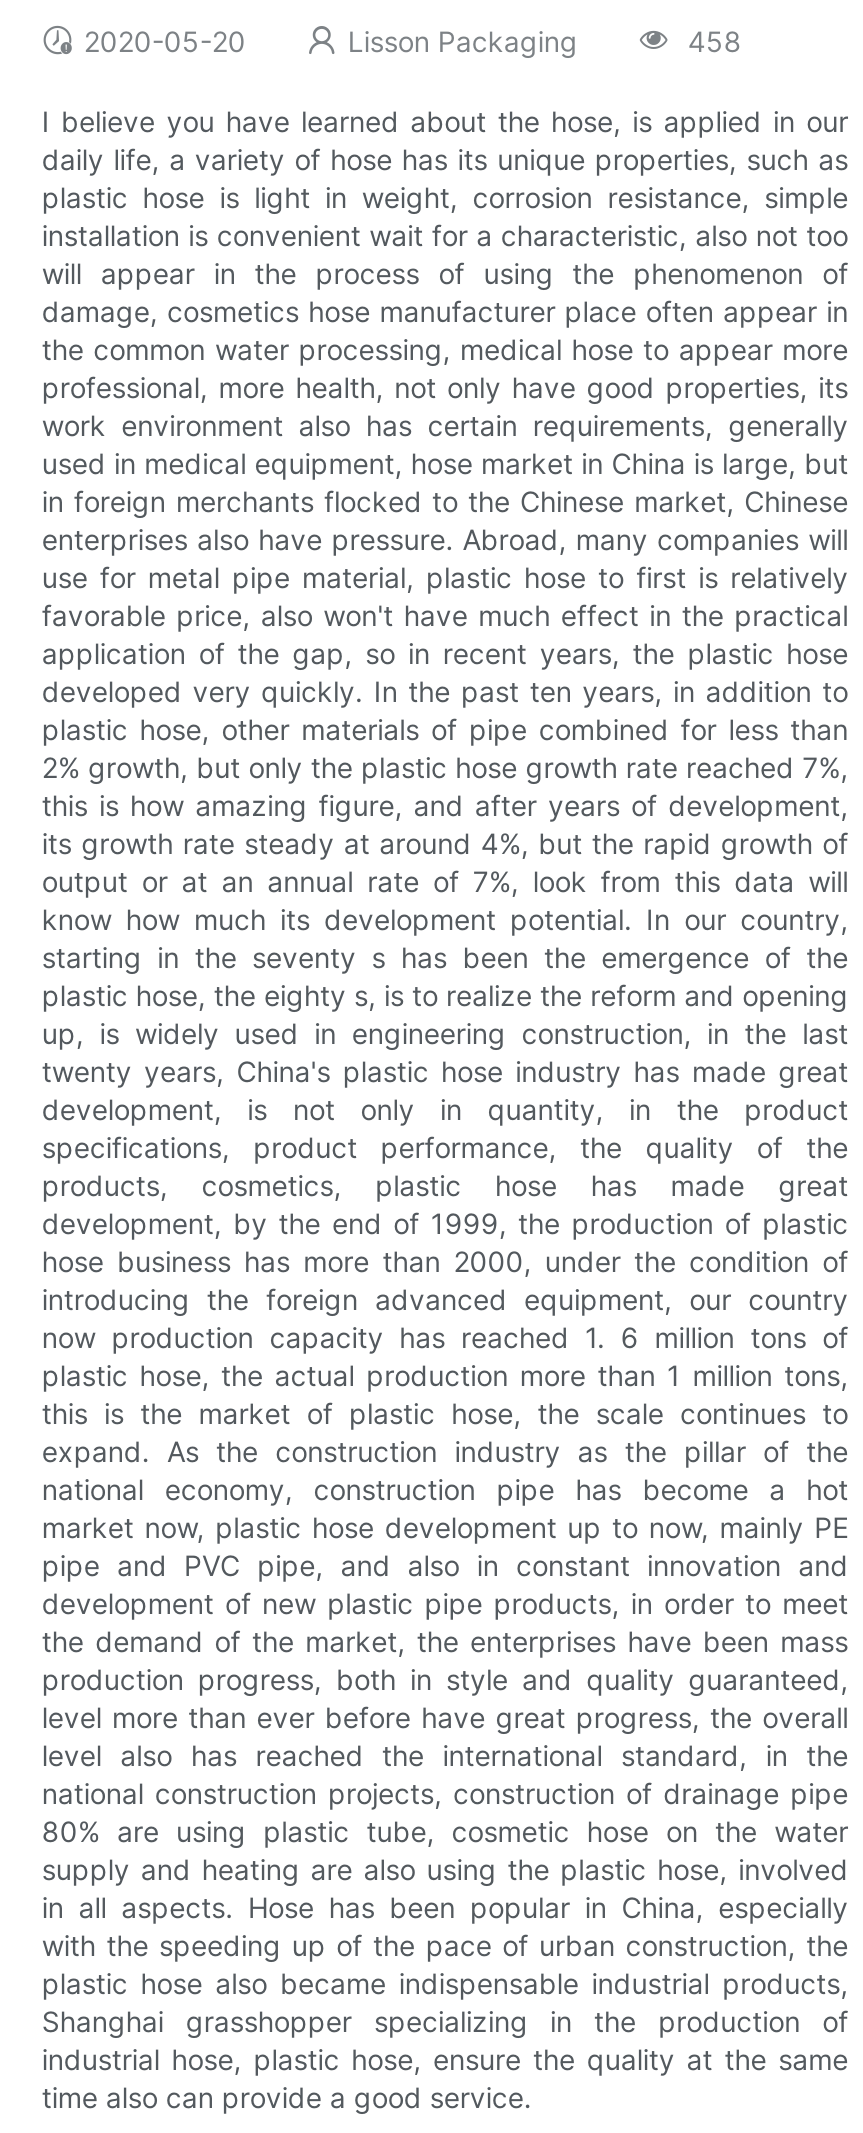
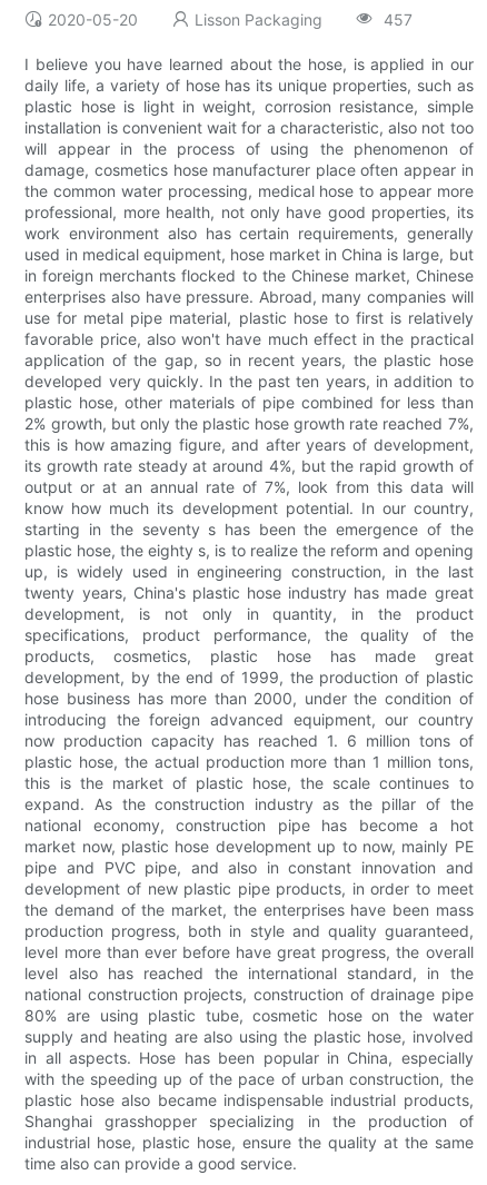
[688,25,742,59] 458 -> [384,10,413,29] 457

